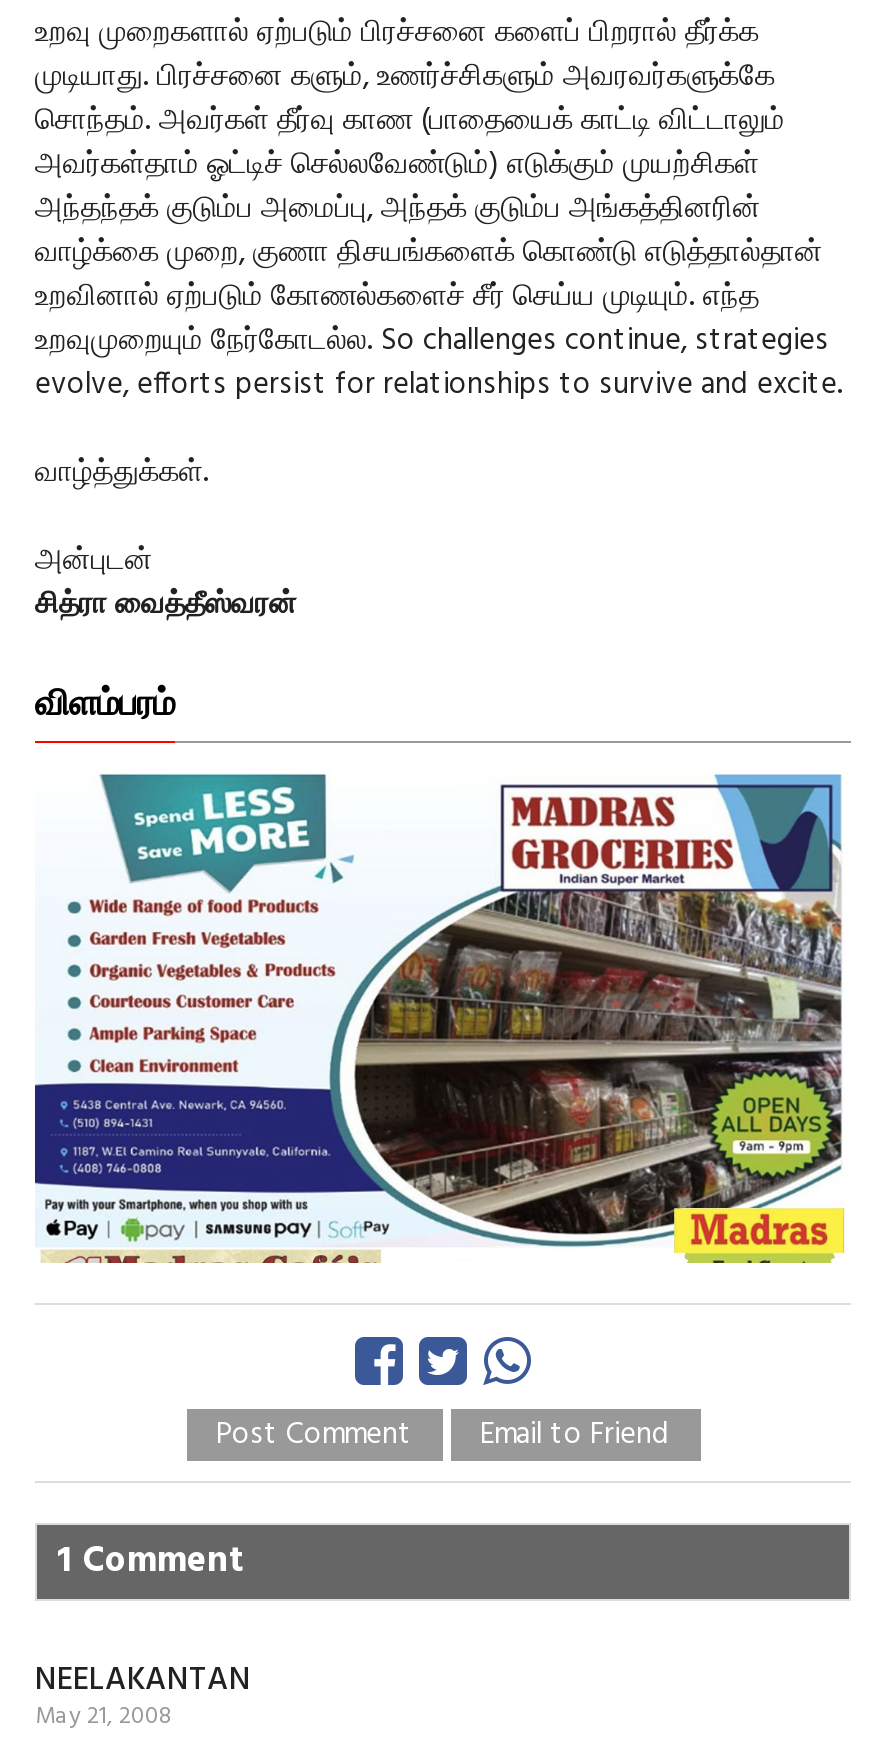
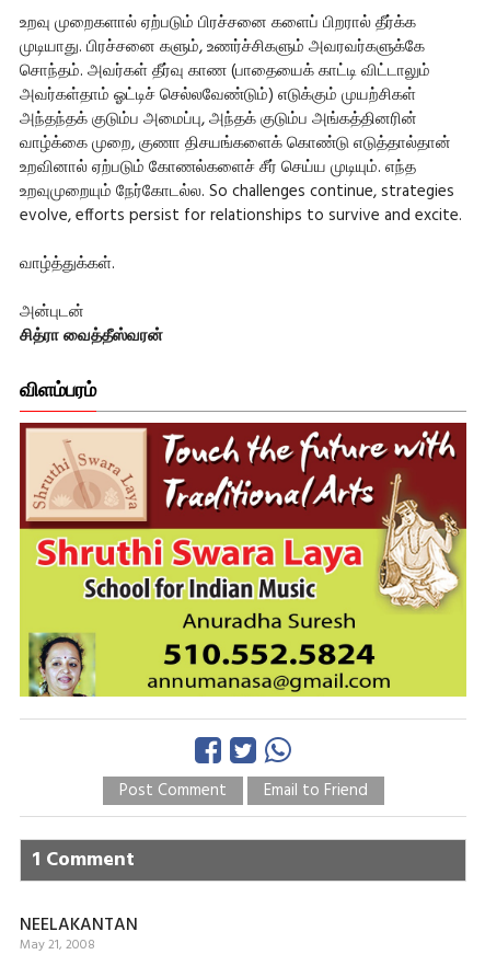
[33,763,851,1265] [image] -> [19,422,467,698] [image]

